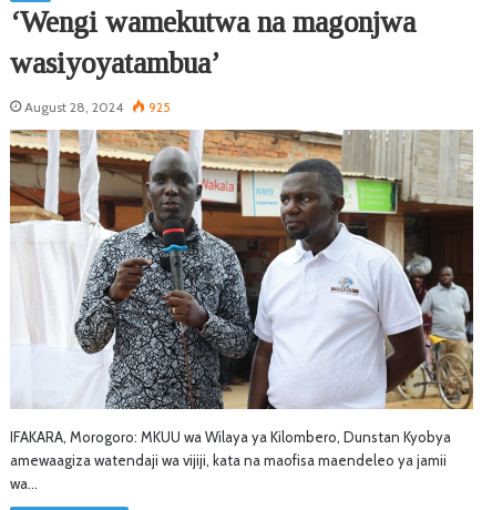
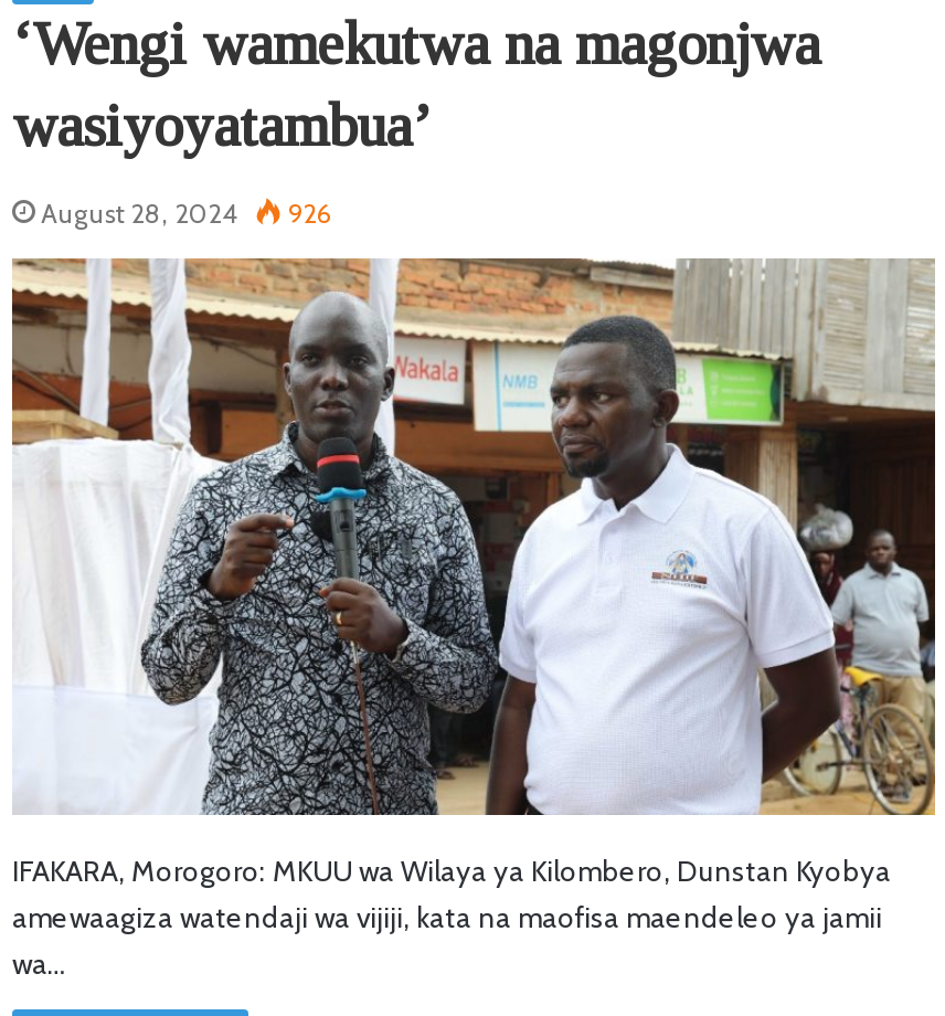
[24,99,171,116] August 28, 2024 925 -> [41,197,330,231] August 28, 2024 926

